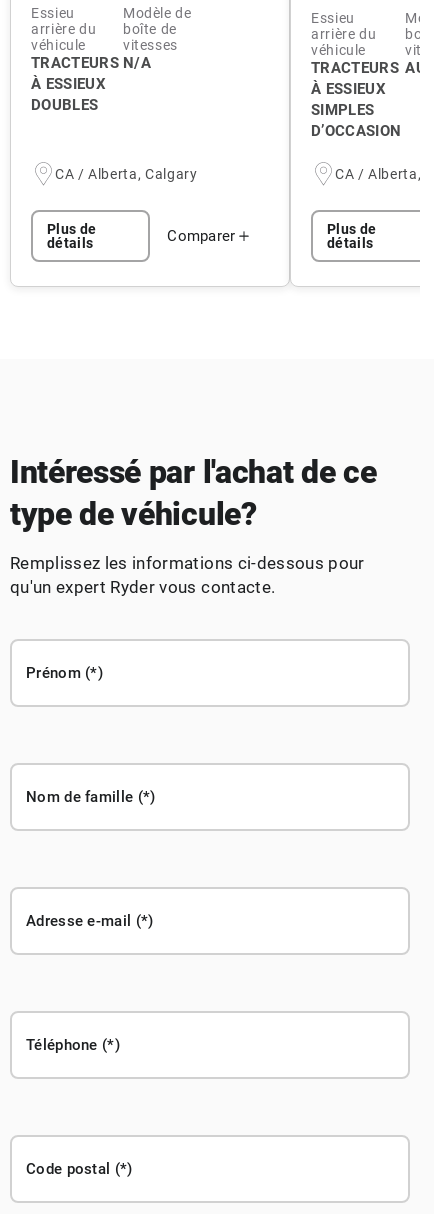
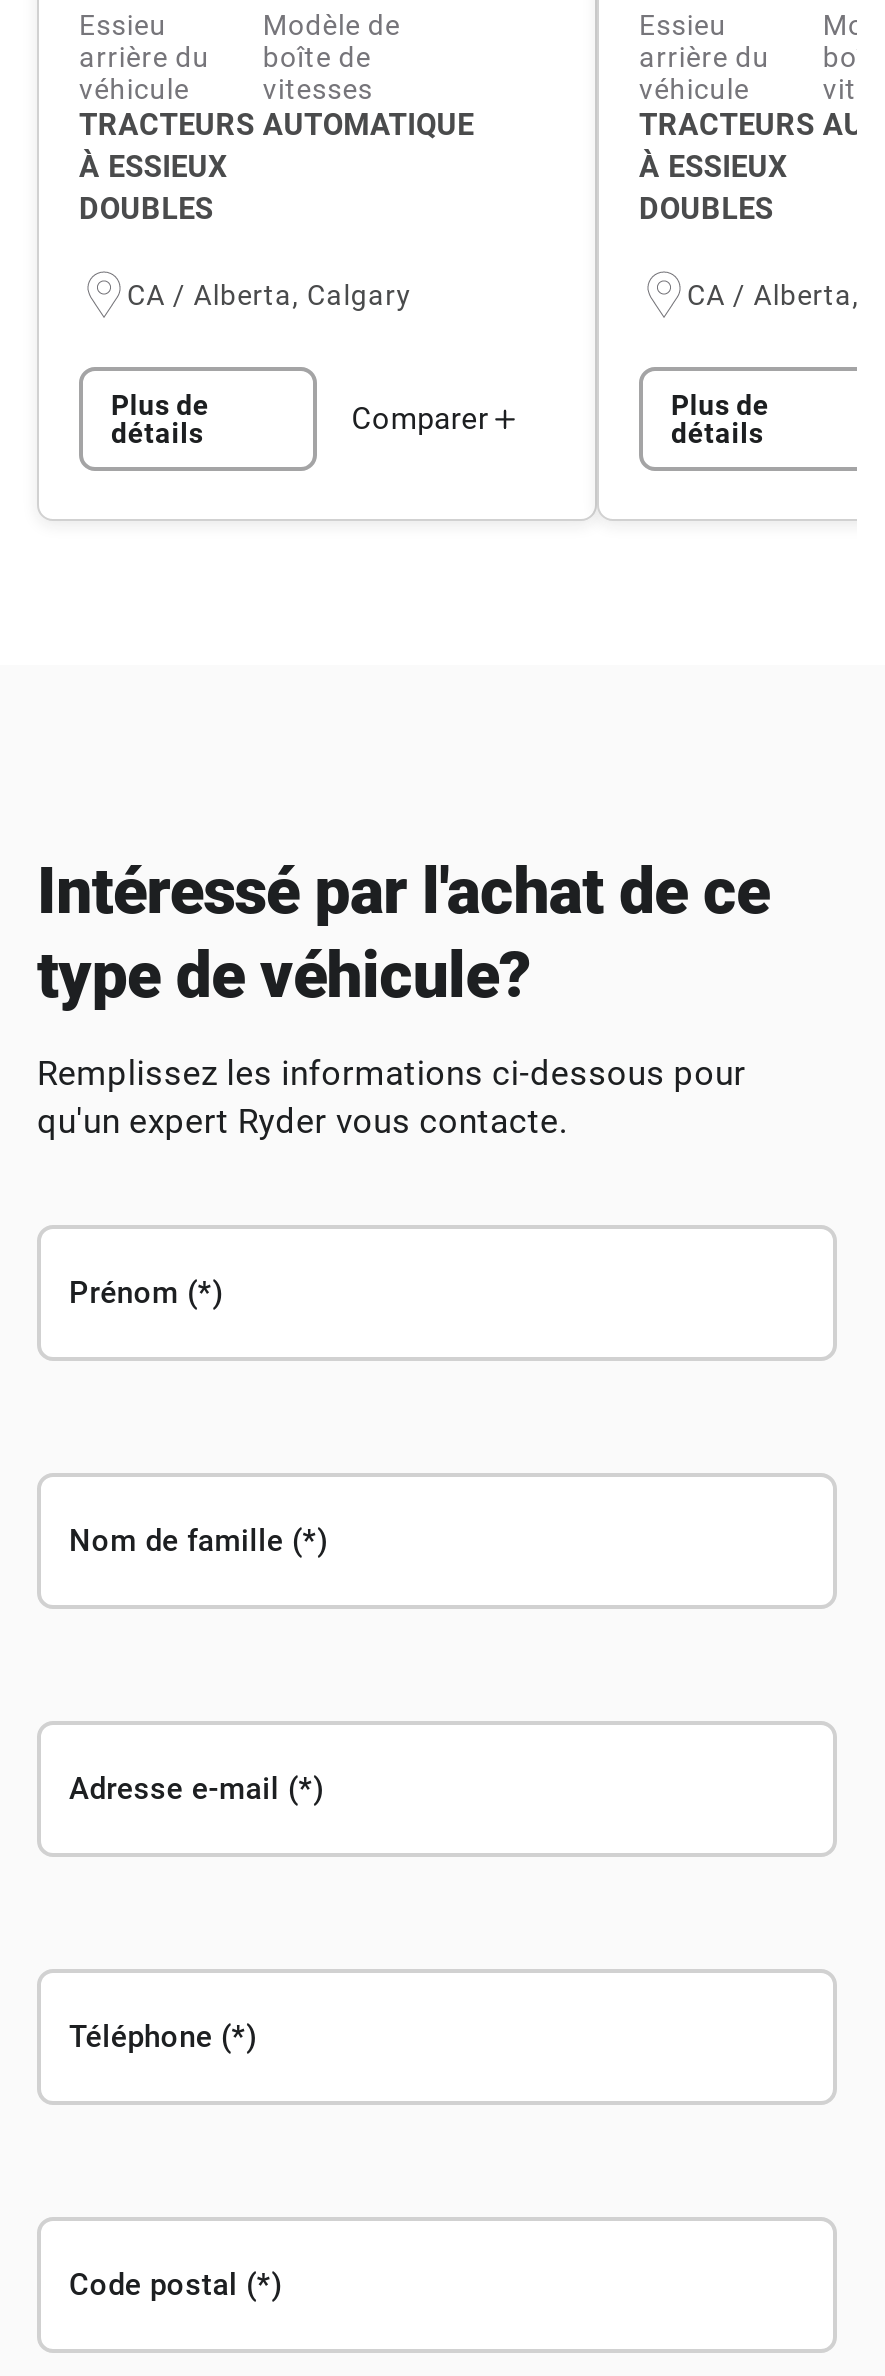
[123,54,151,72] N/A -> [263,108,474,144] AUTOMATIQUE
[311,101,401,140] SIMPLES | D’OCCASION -> [639,192,773,228] DOUBLES

